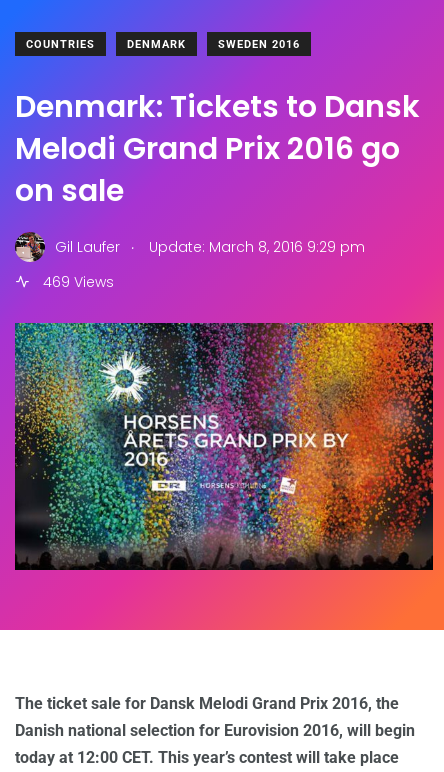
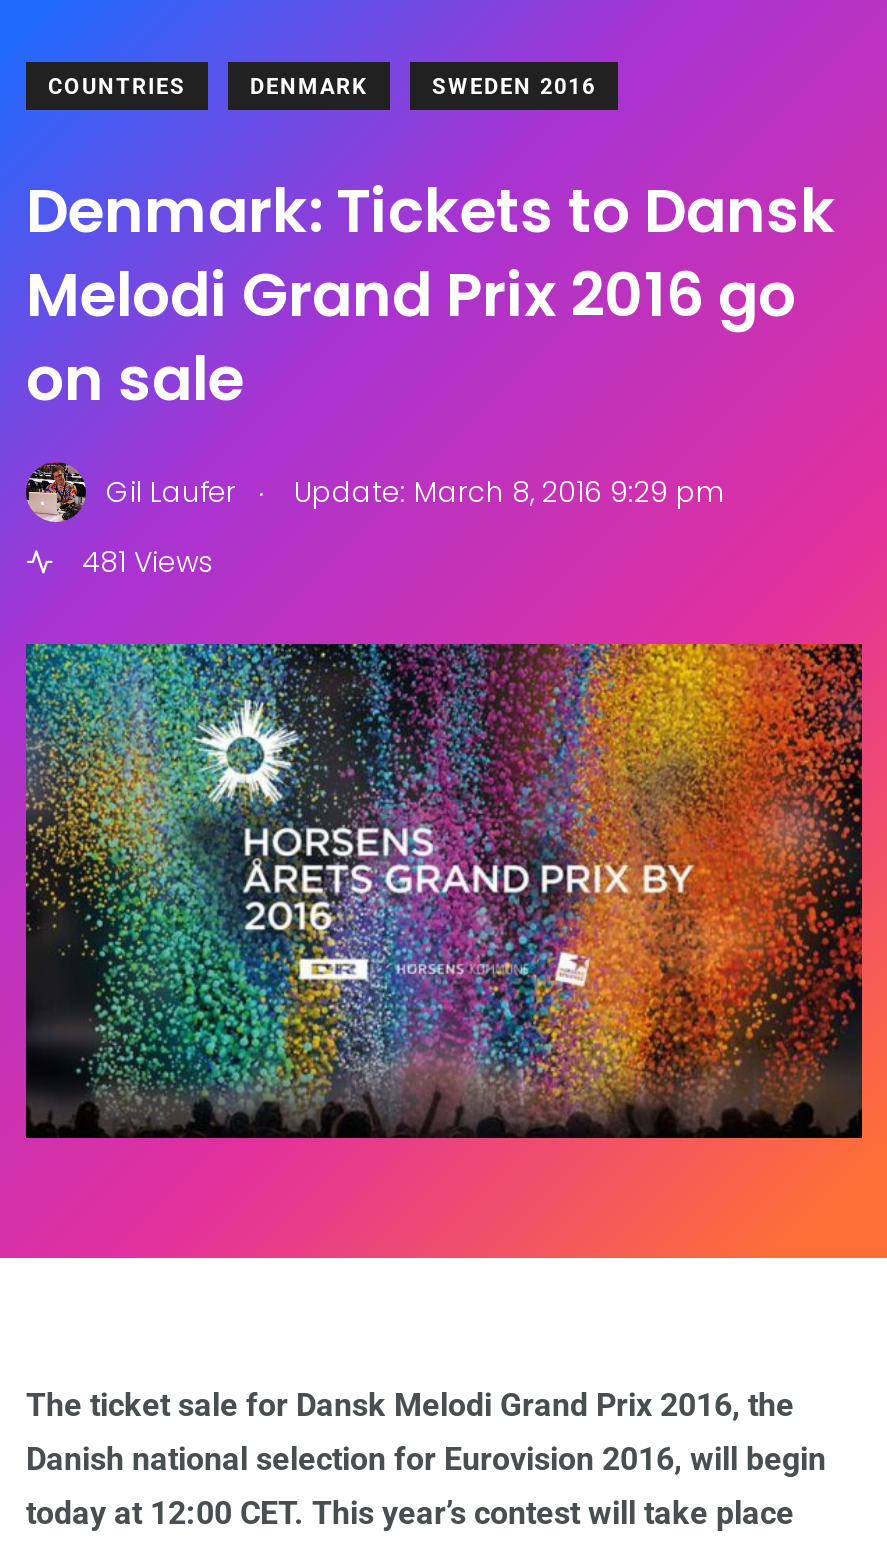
[39,272,114,292] 469 Views -> [74,542,214,582] 481 Views

